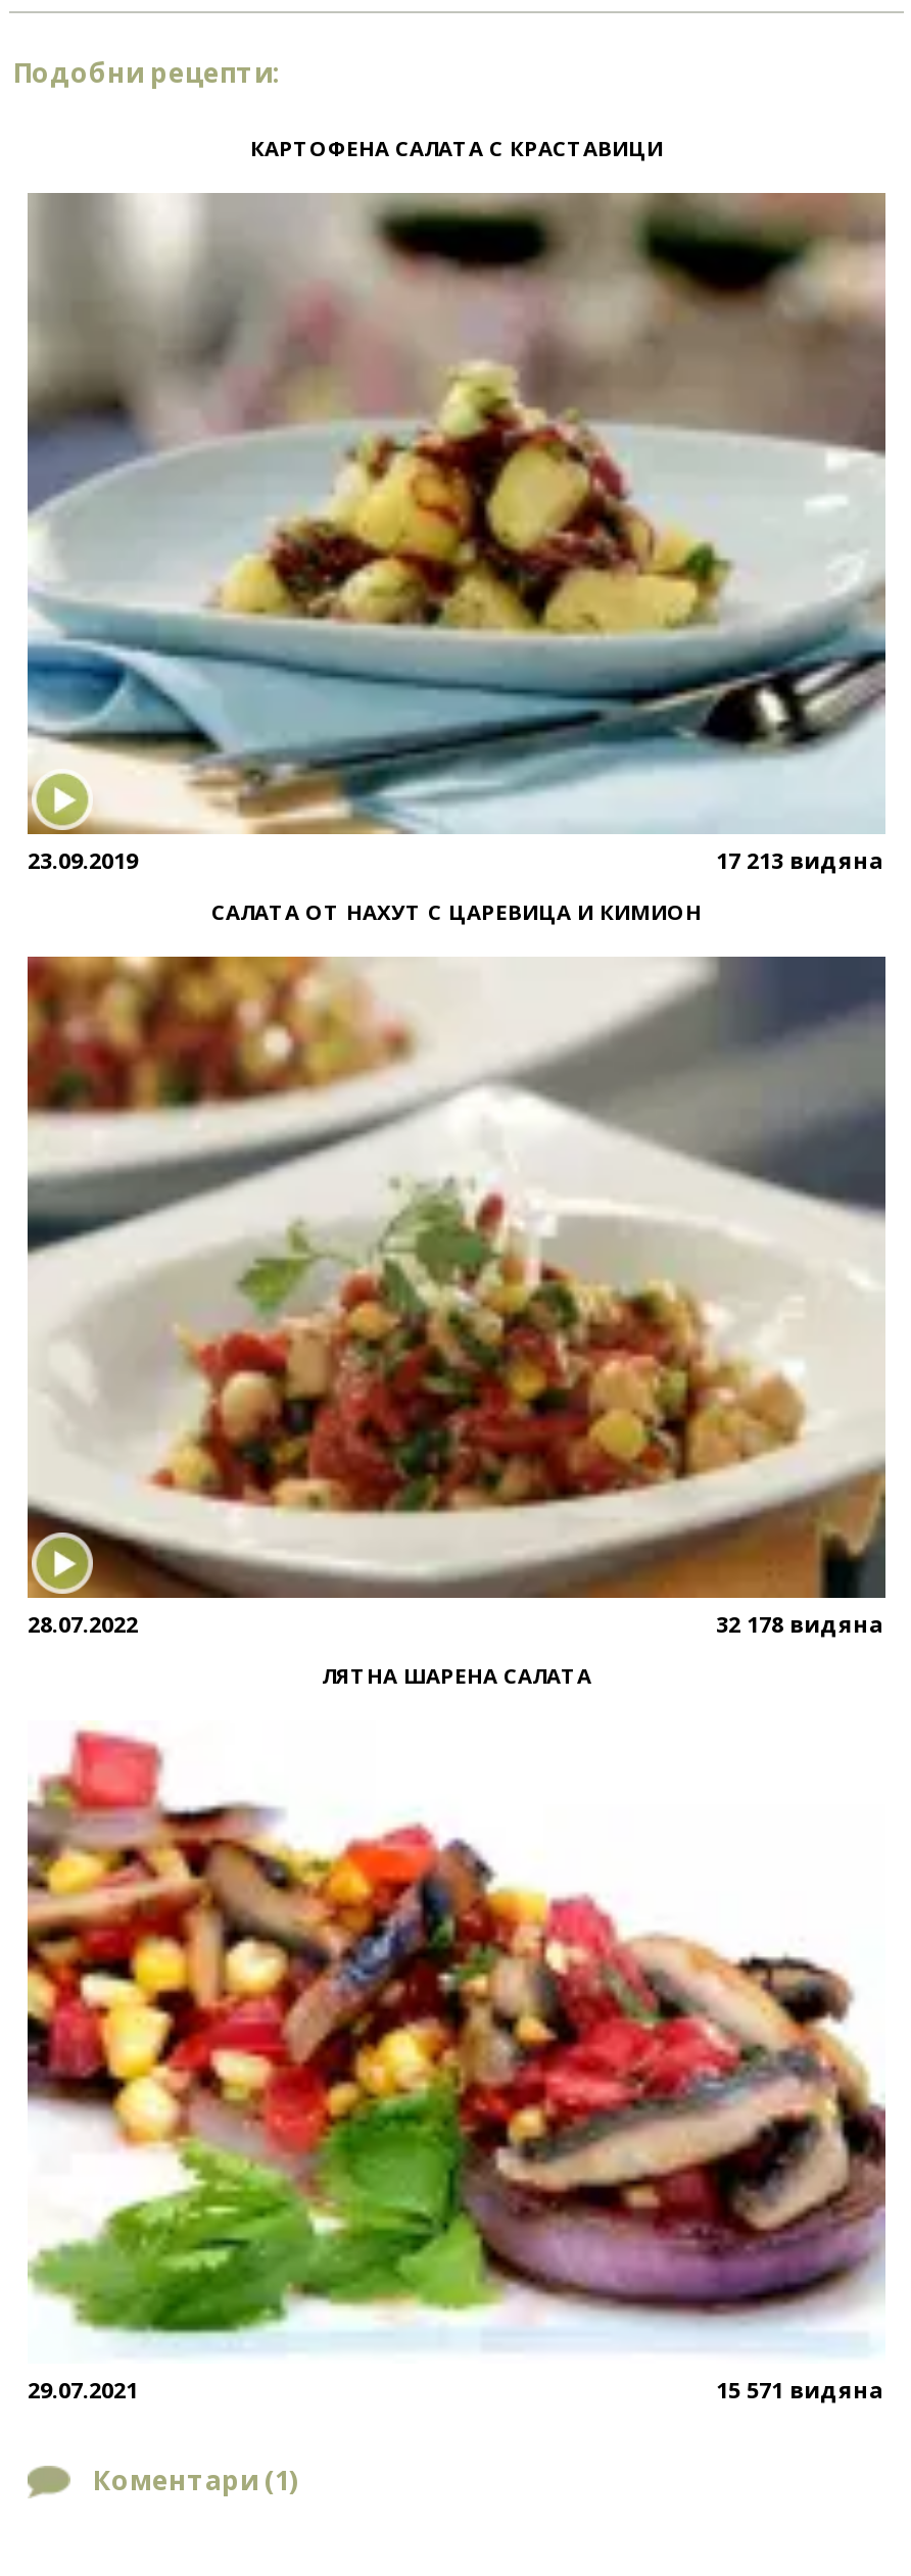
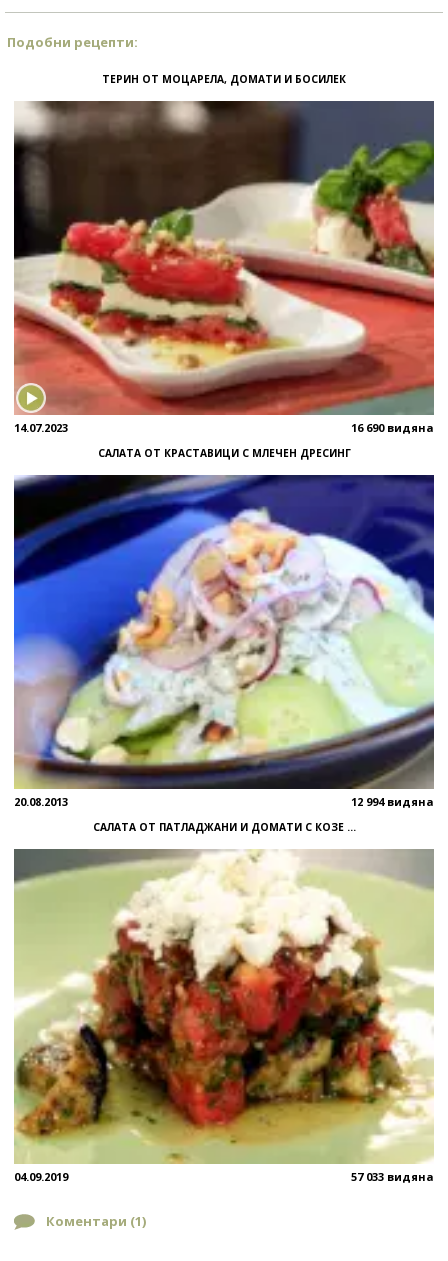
[250,133,663,162] КАРТОФЕНА САЛАТА С КРАСТАВИЦИ -> [102,72,346,86] ТЕРИН ОТ МОЦАРЕЛА, ДОМАТИ И БОСИЛЕК
[26,193,888,875] [image] | 23.09.2019 | 17 213 видяна -> [13,100,435,435] [image] | 14.07.2023 | 16 690 видяна
[211,897,702,926] САЛАТА ОТ НАХУТ С ЦАРЕВИЦА И КИМИОН -> [97,446,350,460] САЛАТА ОТ КРАСТАВИЦИ С МЛЕЧЕН ДРЕСИНГ
[26,955,888,1639] [image] | 28.07.2022 | 32 178 видяна -> [13,474,435,809] [image] | 20.08.2013 | 12 994 видяна
[322,1662,591,1690] ЛЯТНА ШАРЕНА САЛАТА -> [92,820,355,834] САЛАТА ОТ ПАТЛАДЖАНИ И ДОМАТИ С КОЗЕ ...
[26,1720,888,2403] [image] | 29.07.2021 | 15 571 видяна -> [13,848,435,1183] [image] | 04.09.2019 | 57 033 видяна

